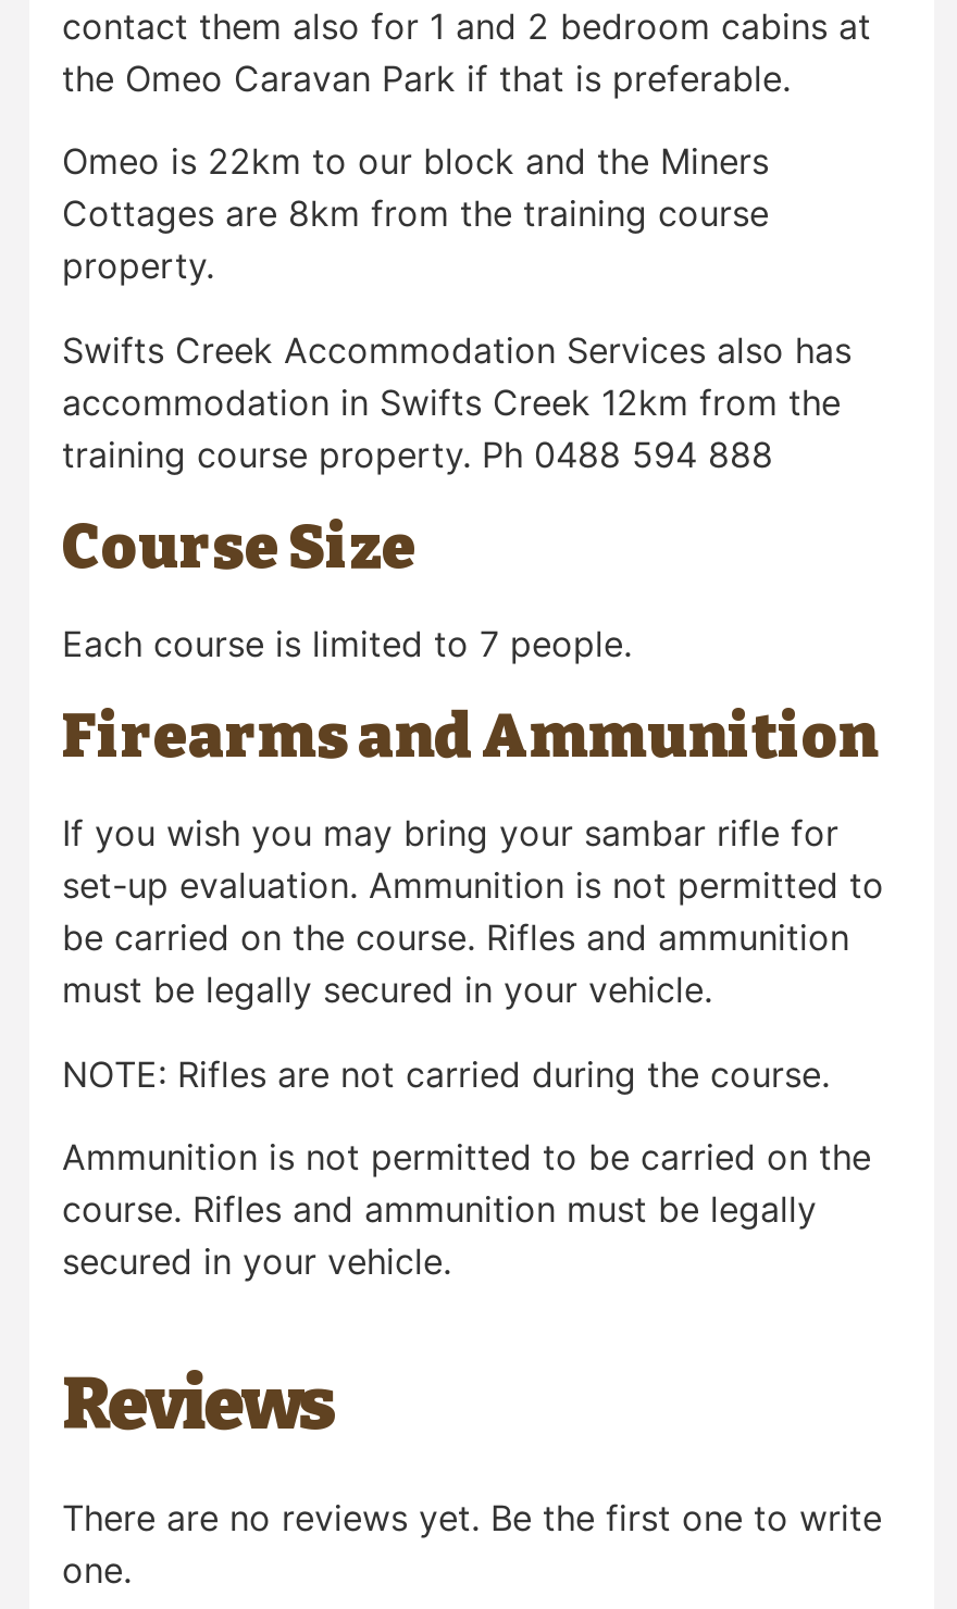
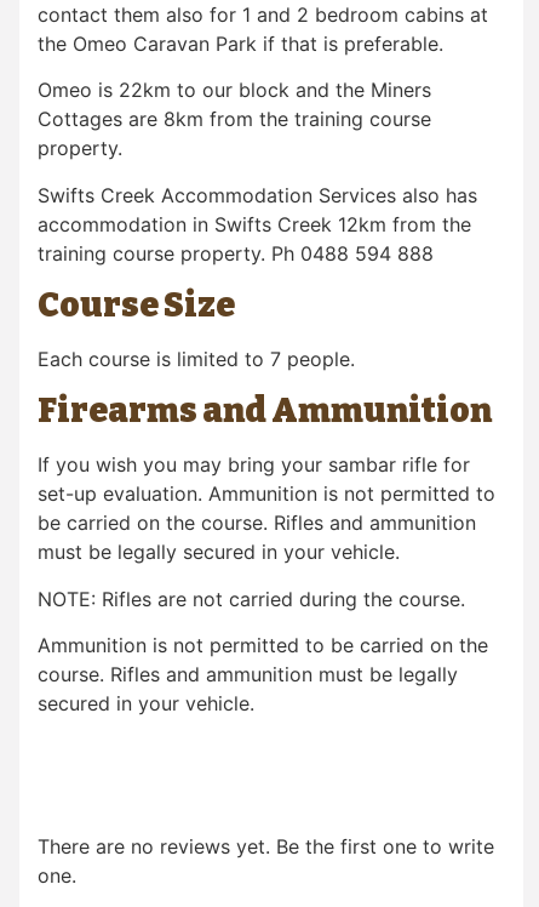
[62,1360,331,1447] Reviews -> none

